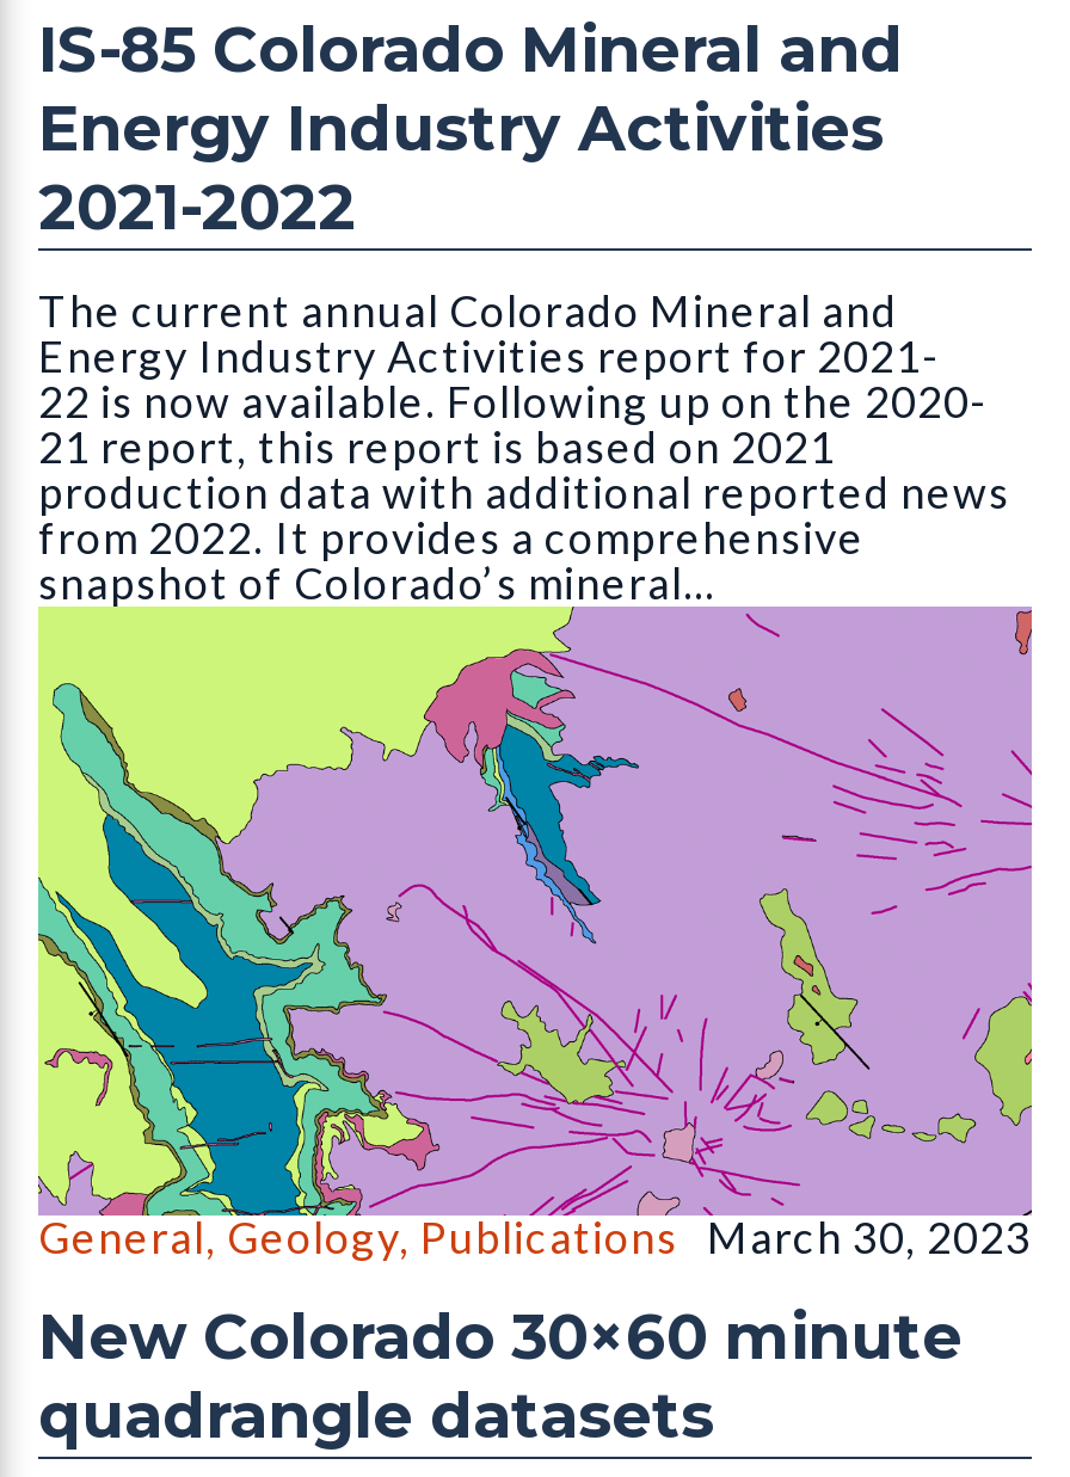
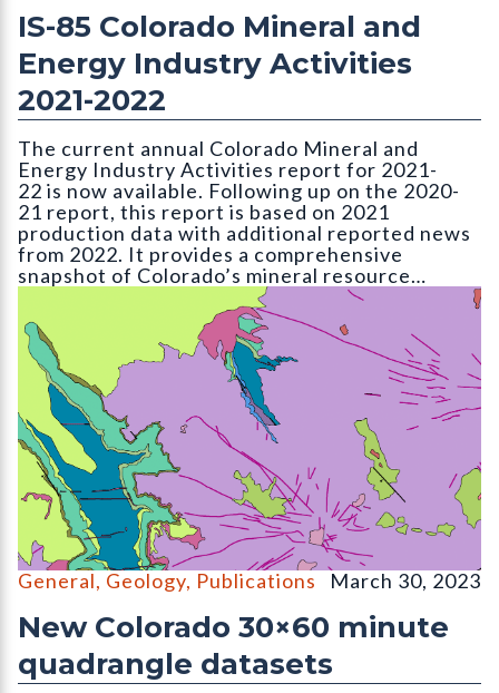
[38,556,717,609] snapshot of Colorado’s mineral… -> [18,263,427,287] snapshot of Colorado’s mineral resource…

